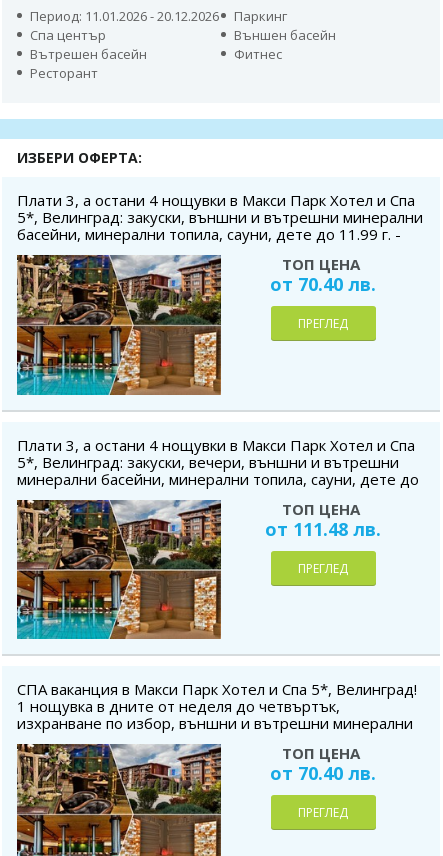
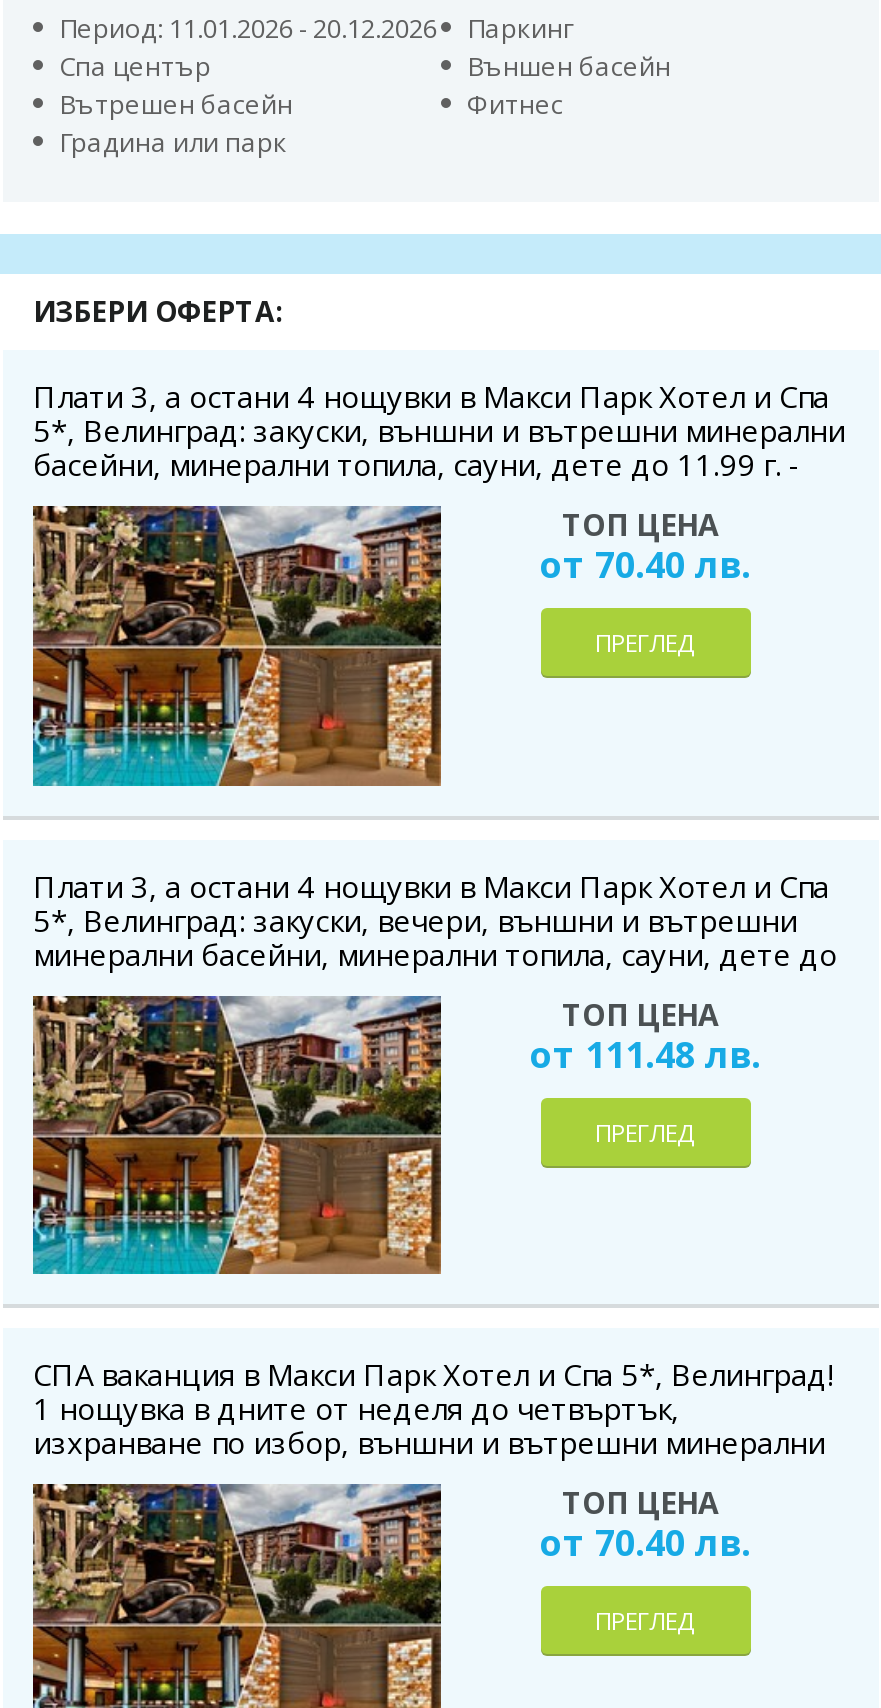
[30,64,98,82] Ресторант -> [59,124,287,160] Градина или парк

